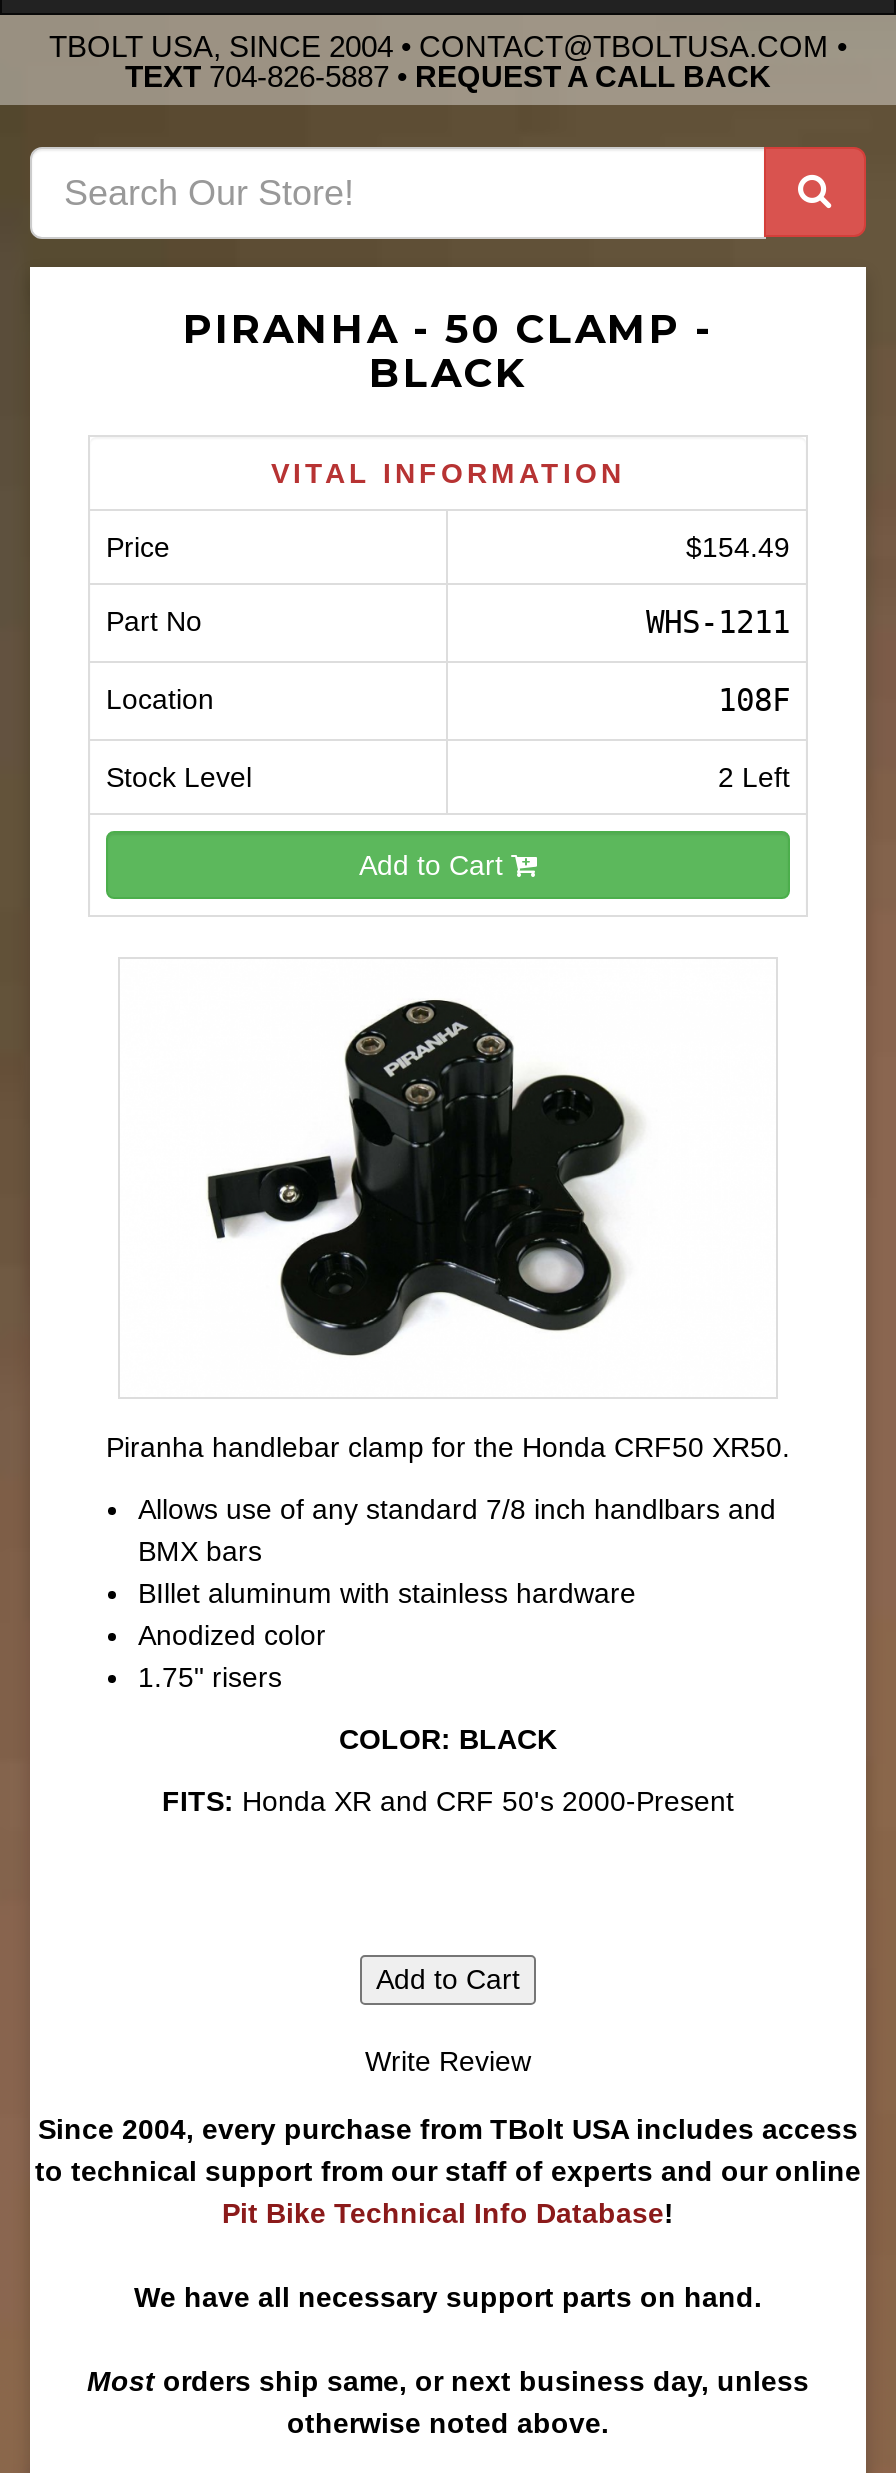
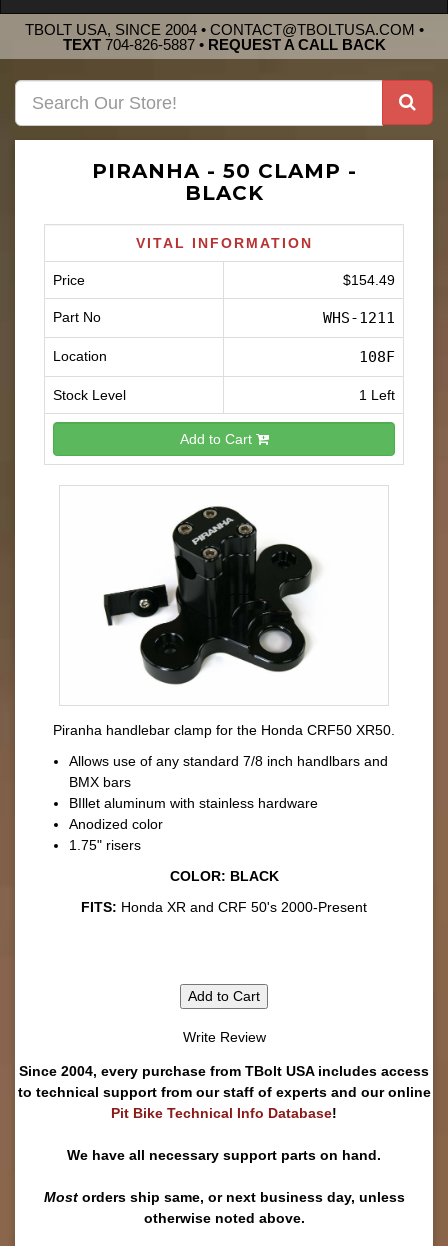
[718,761,790,793] 2 Left -> [359,387,395,403] 1 Left

